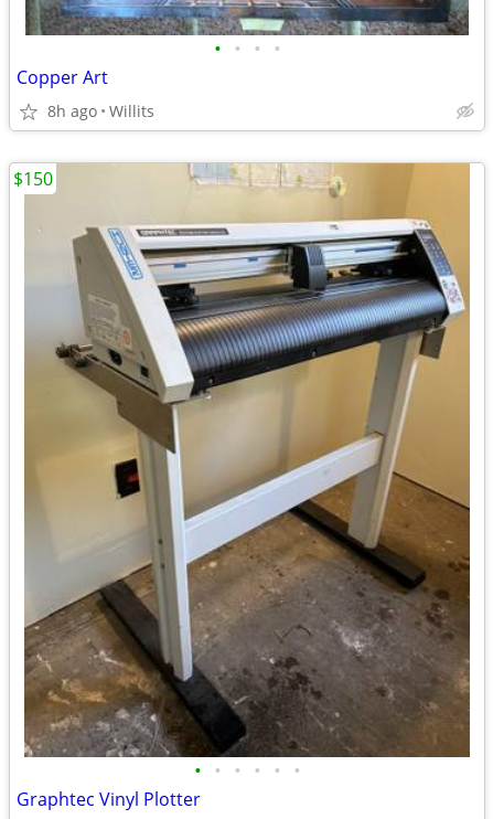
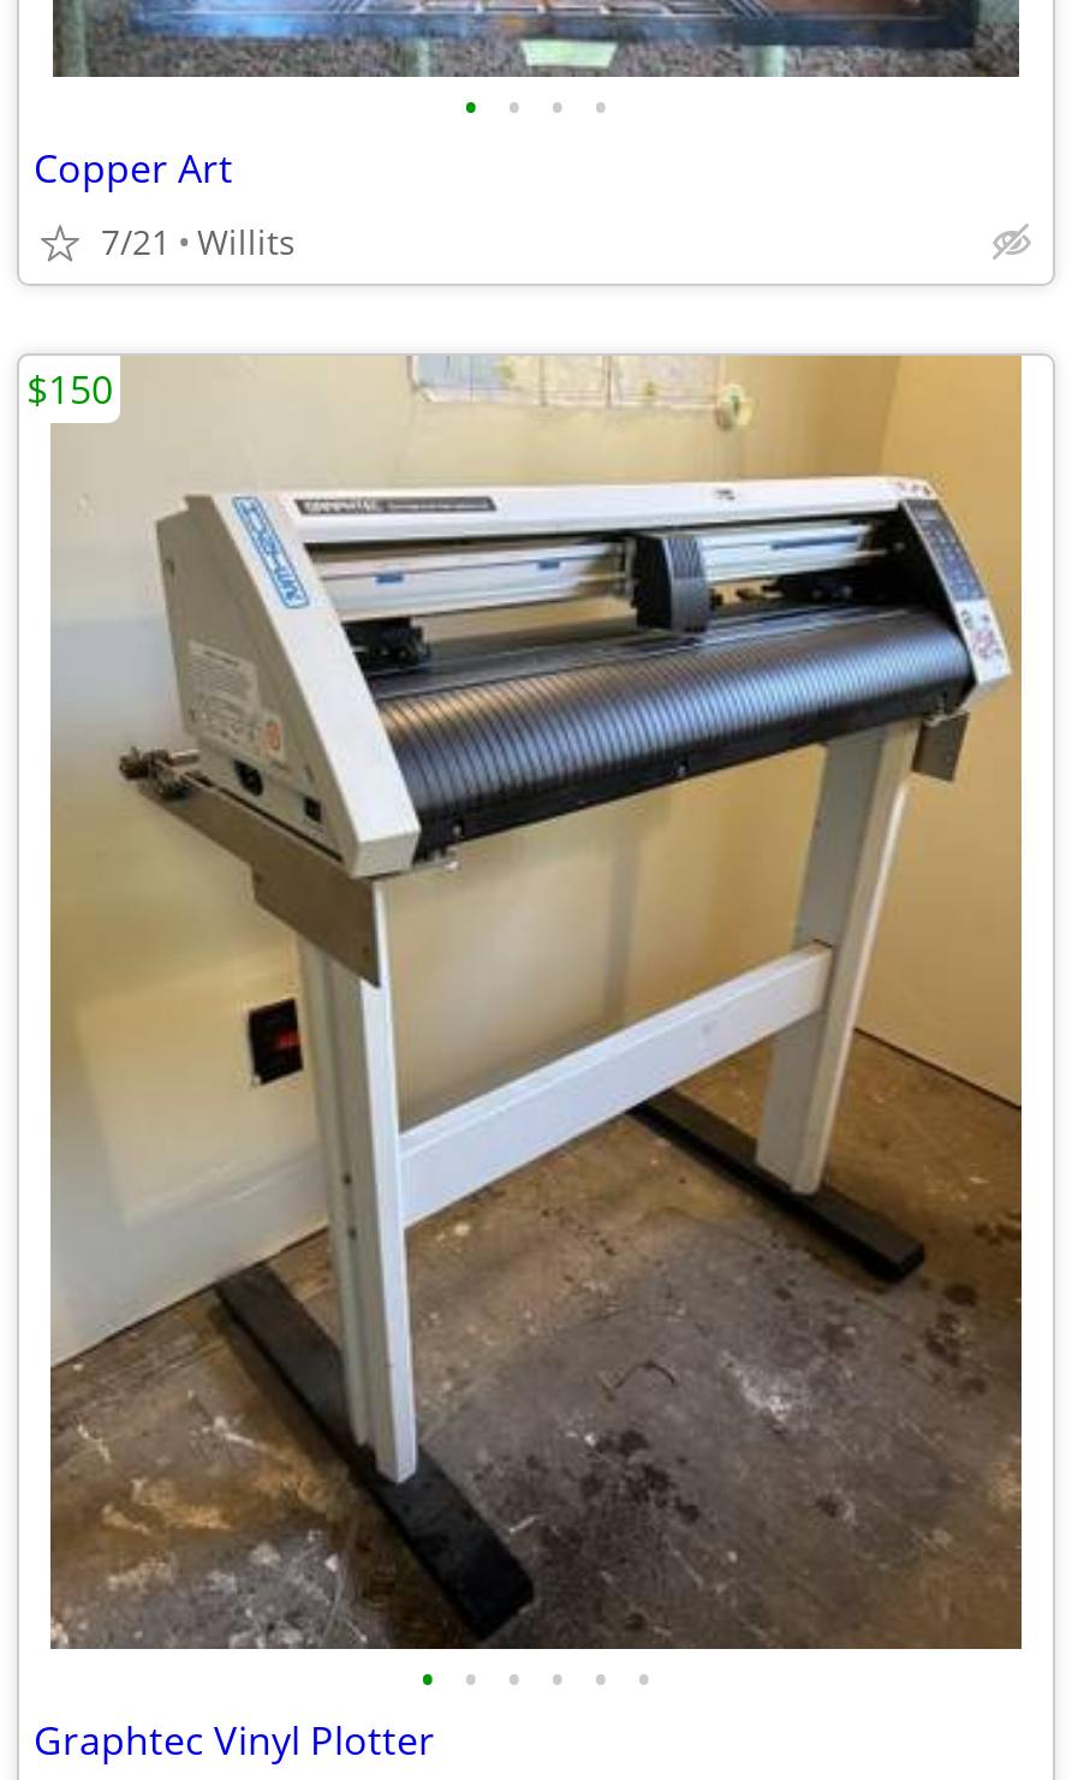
[47,100,154,121] 8h ago Willits -> [101,219,296,264] 7/21 Willits

